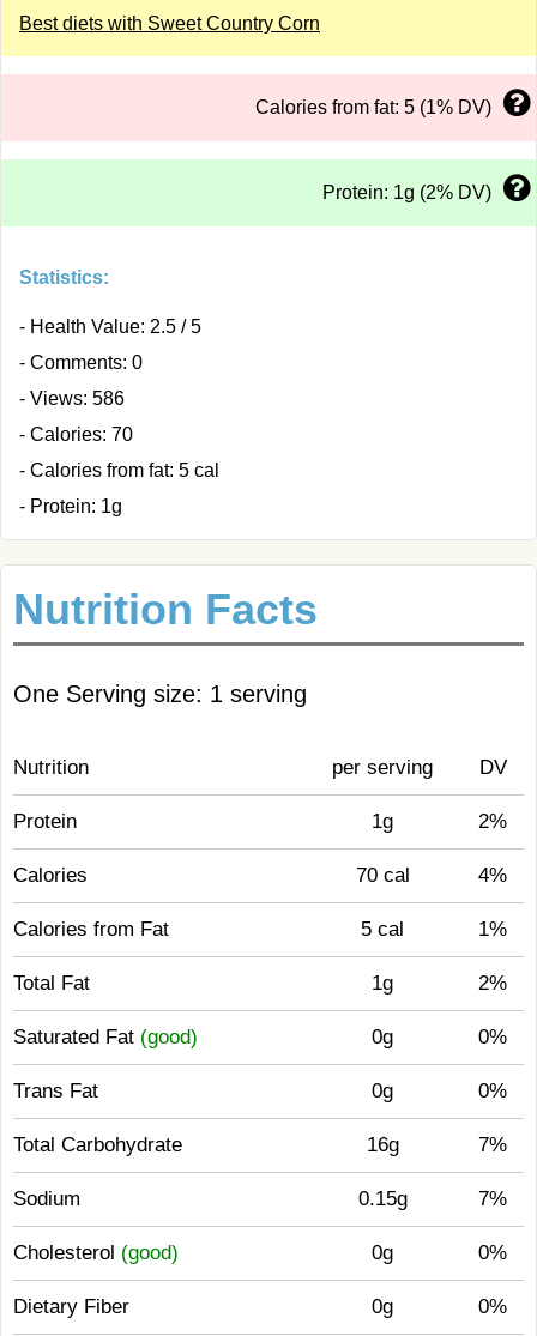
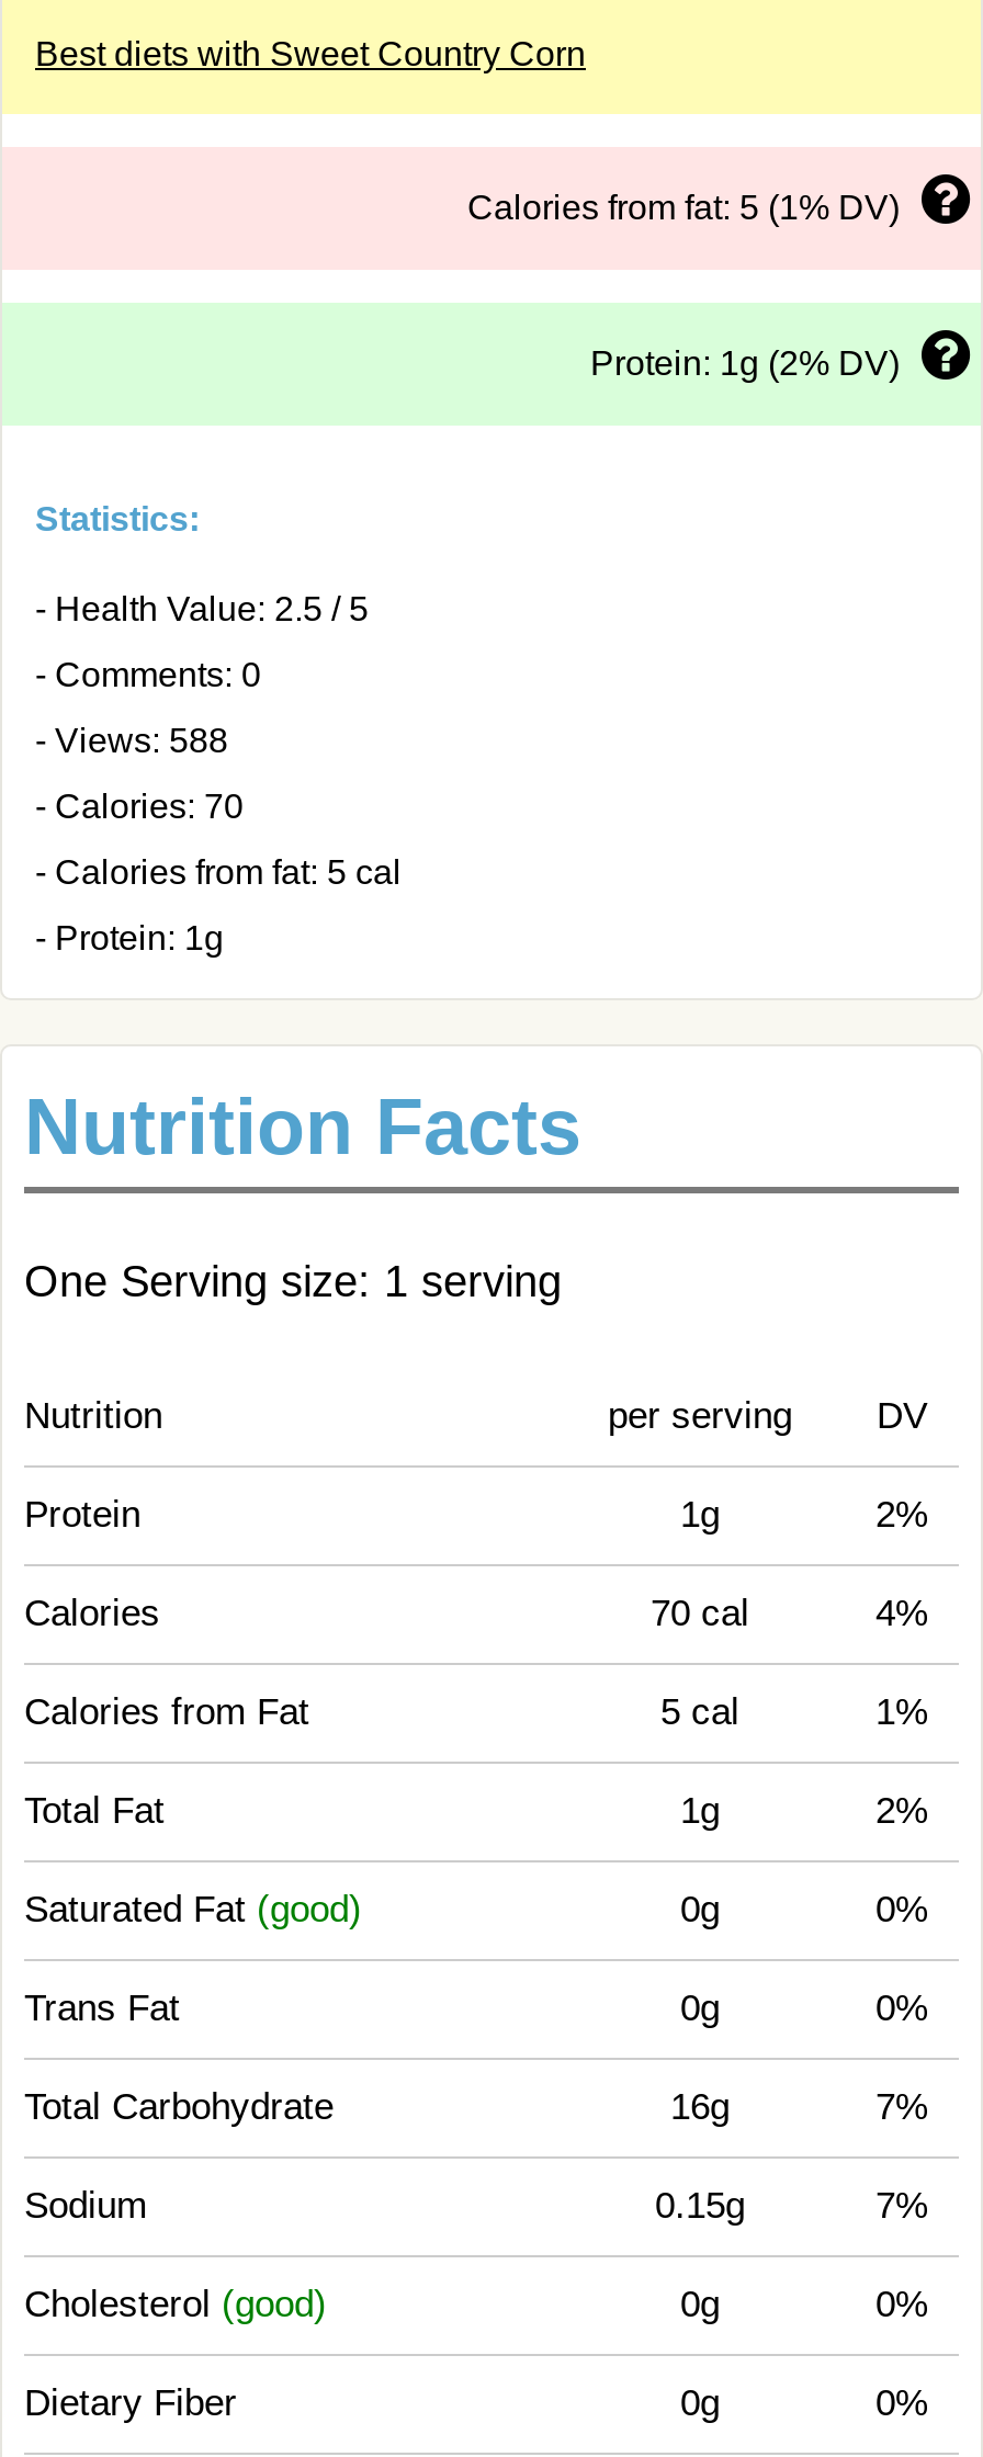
[19,388,125,409] - Views: 586 -> [35,722,228,759] - Views: 588

